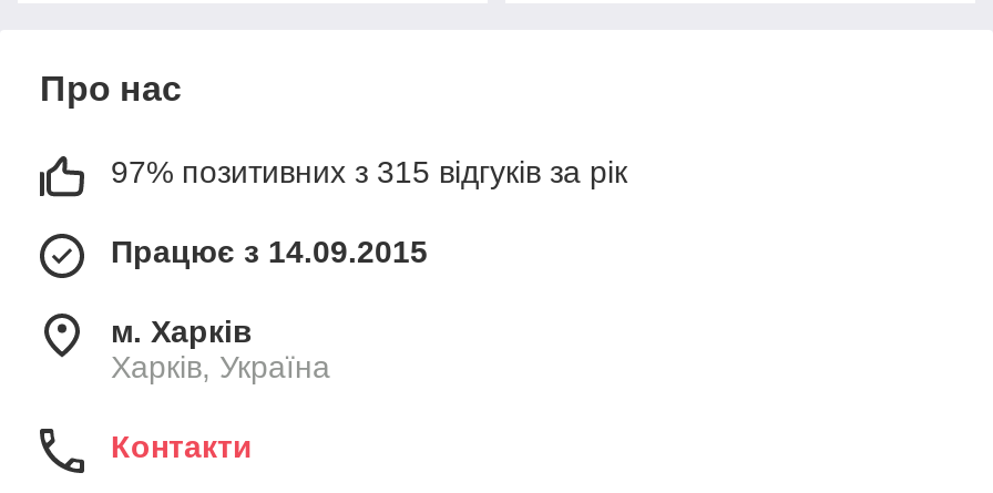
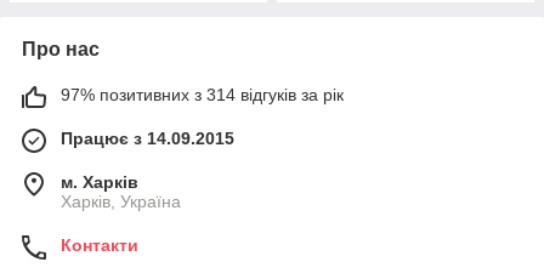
[111,154,627,189] 97% позитивних з 315 відгуків за рік -> [61,85,344,104] 97% позитивних з 314 відгуків за рік

